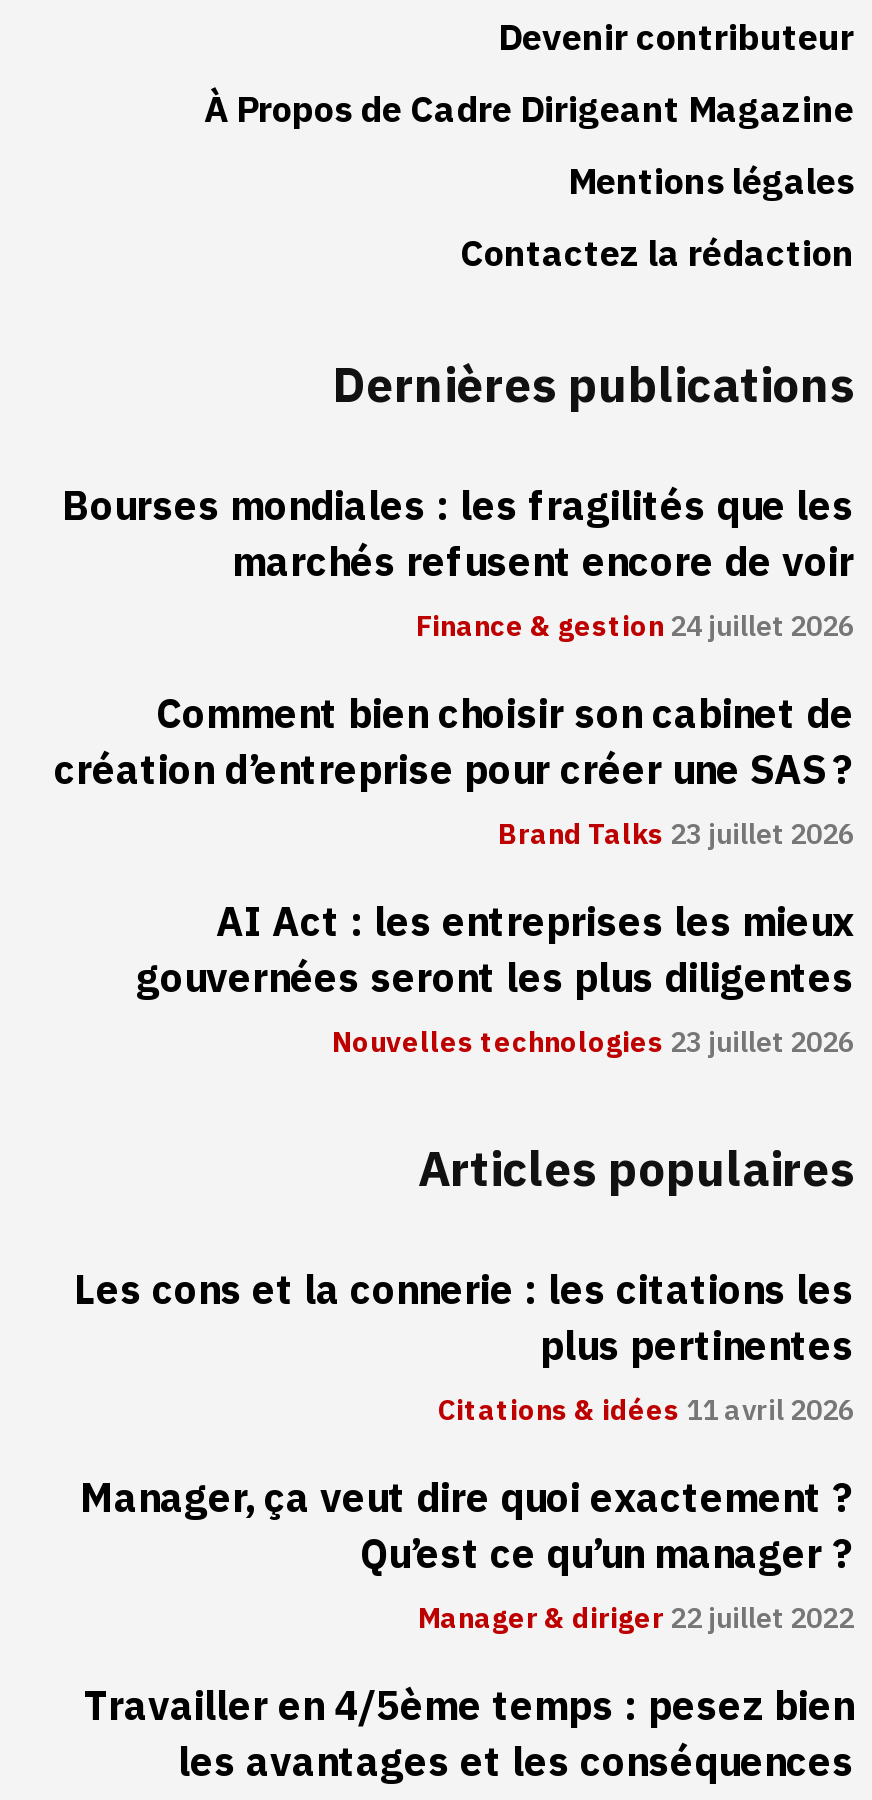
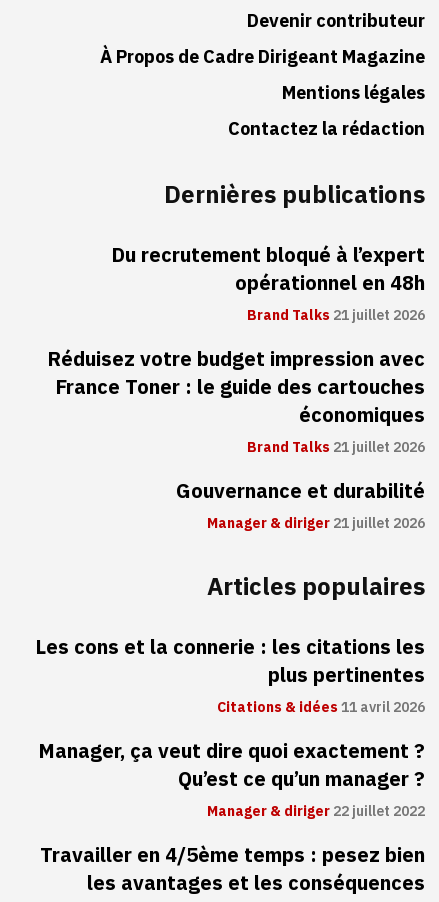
[62,475,854,647] Bourses mondiales : les fragilités que les | marchés refusent encore de voir | Finance & gestion 24 juillet 2026 -> [111,240,425,326] Du recrutement bloqué à l’expert | opérationnel en 48h | Brand Talks 21 juillet 2026
[54,683,854,855] Comment bien choisir son cabinet de | création d’entreprise pour créer une SAS ? | Brand Talks 23 juillet 2026 -> [47,344,425,458] Réduisez votre budget impression avec | France Toner : le guide des cartouches | économiques | Brand Talks 21 juillet 2026
[136,891,854,1063] AI Act : les entreprises les mieux | gouvernées seront les plus diligentes | Nouvelles technologies 23 juillet 2026 -> [176,476,425,534] Gouvernance et durabilité | Manager & diriger 21 juillet 2026

